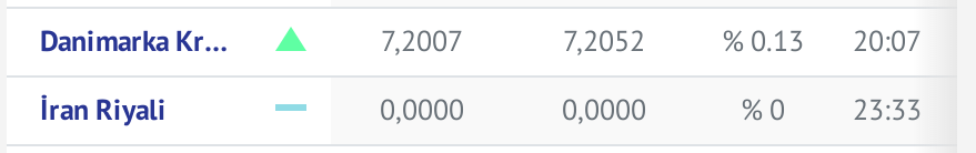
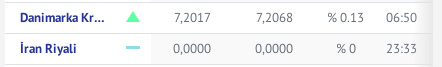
[381,22,463,60] 7,2007 -> [173,9,210,26] 7,2017
[563,22,645,60] 7,2052 -> [255,9,292,26] 7,2068
[722,22,922,60] % 0.13 20:07 -> [327,9,417,26] % 0.13 06:50

